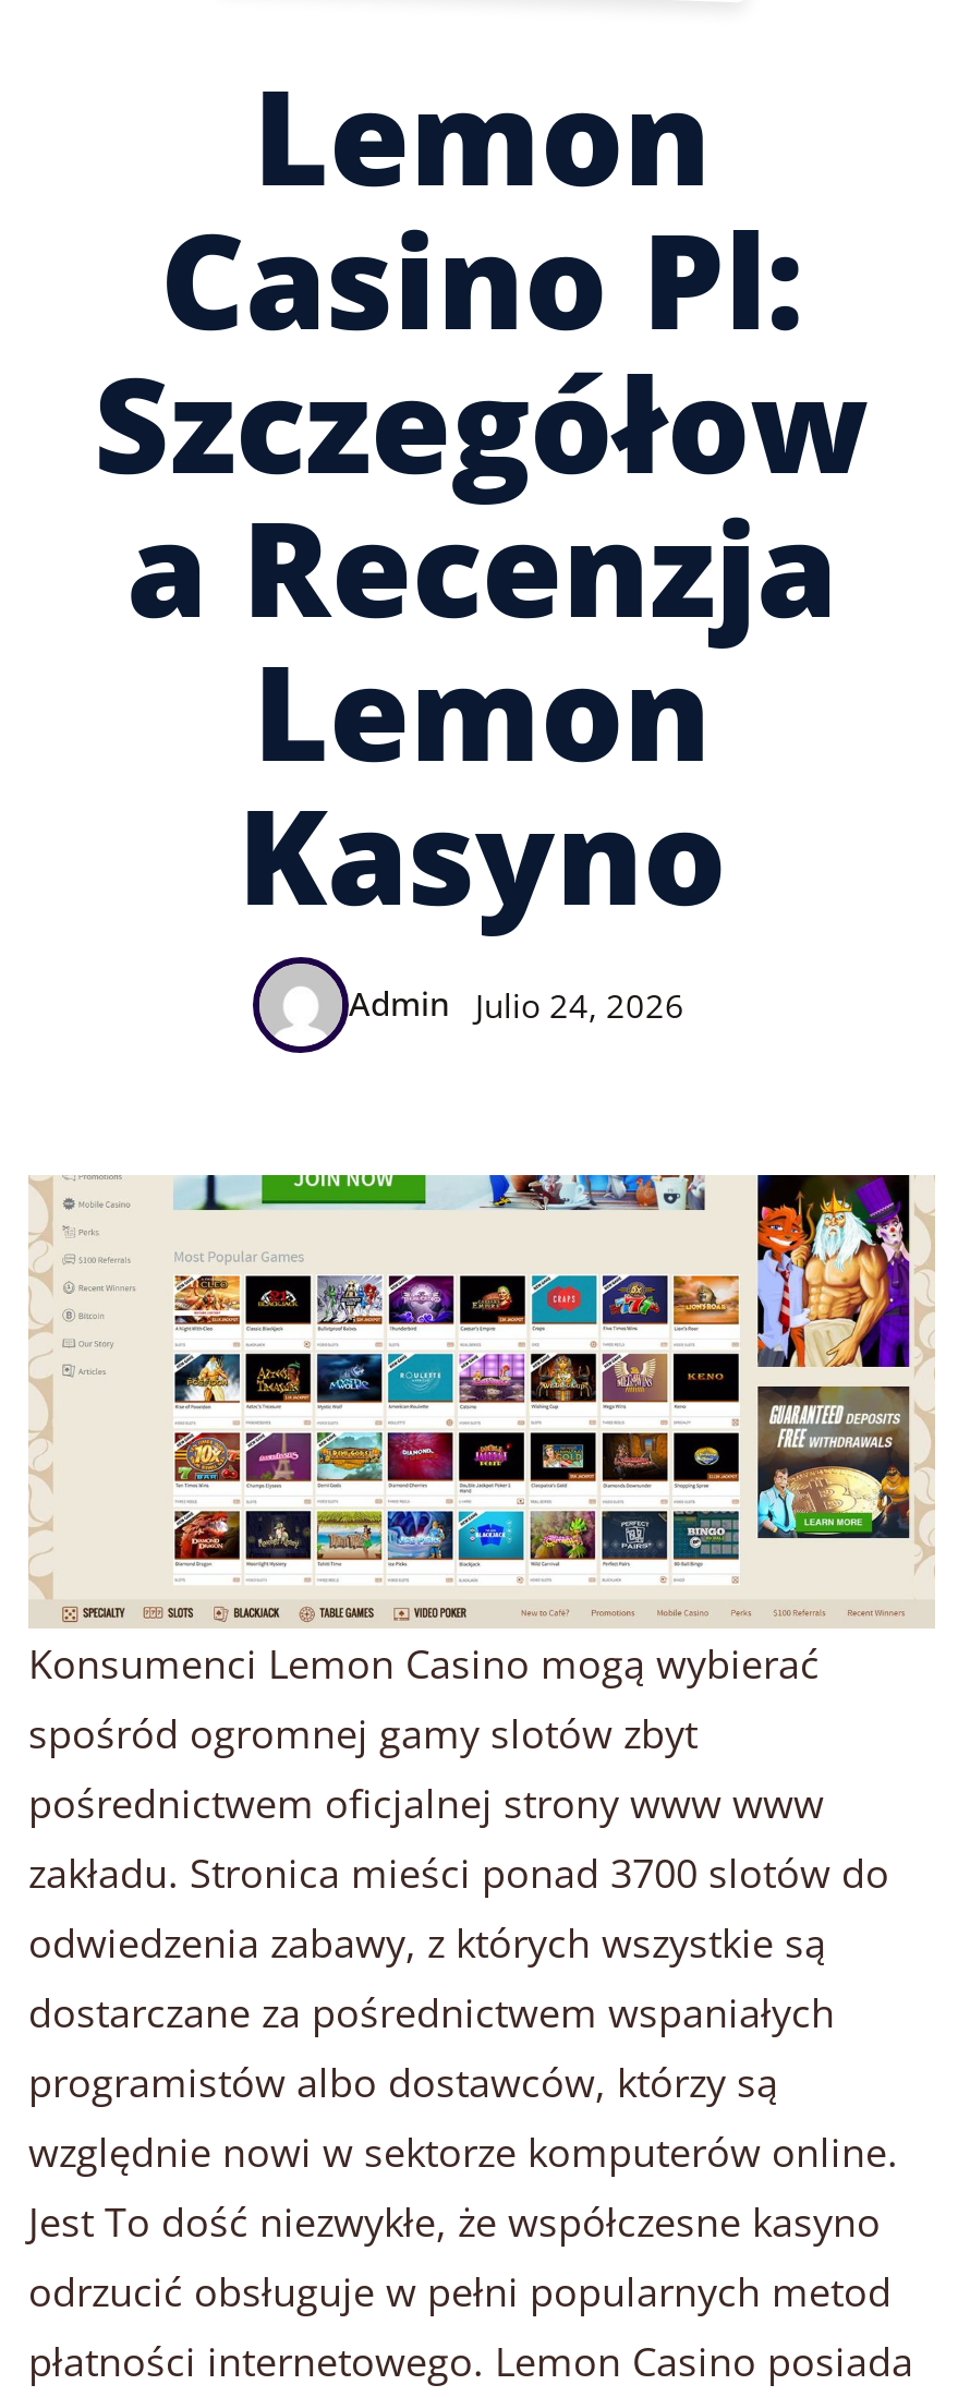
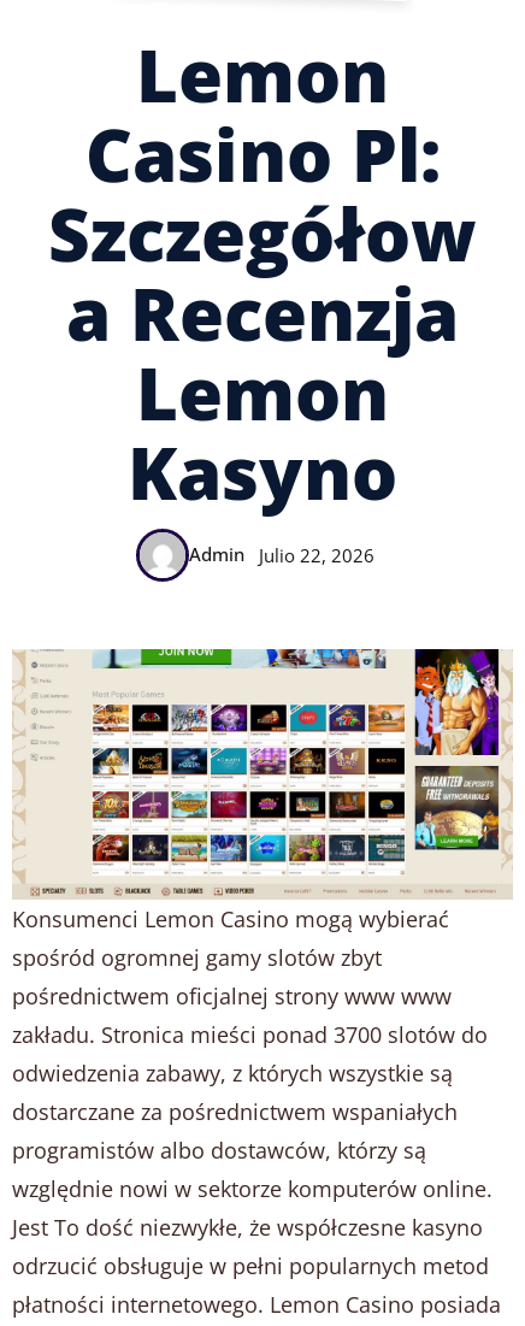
[349,982,684,1026] Admin Julio 24, 2026 -> [189,542,374,567] Admin Julio 22, 2026

